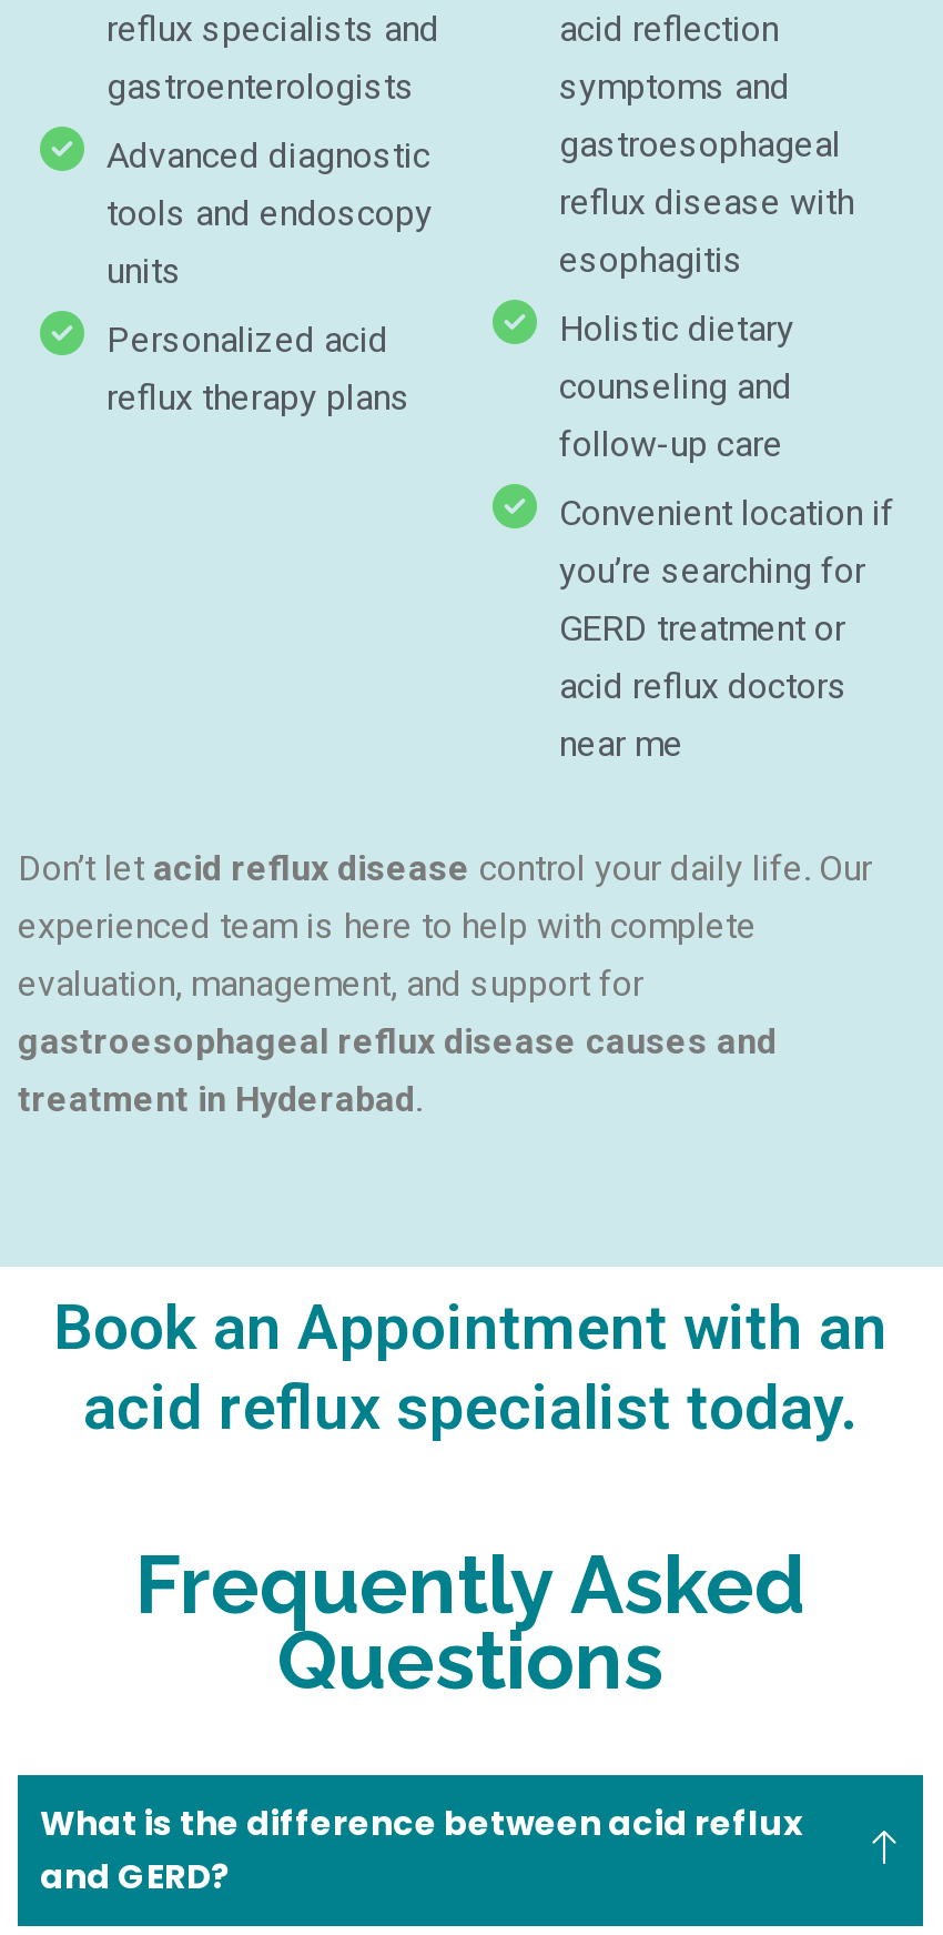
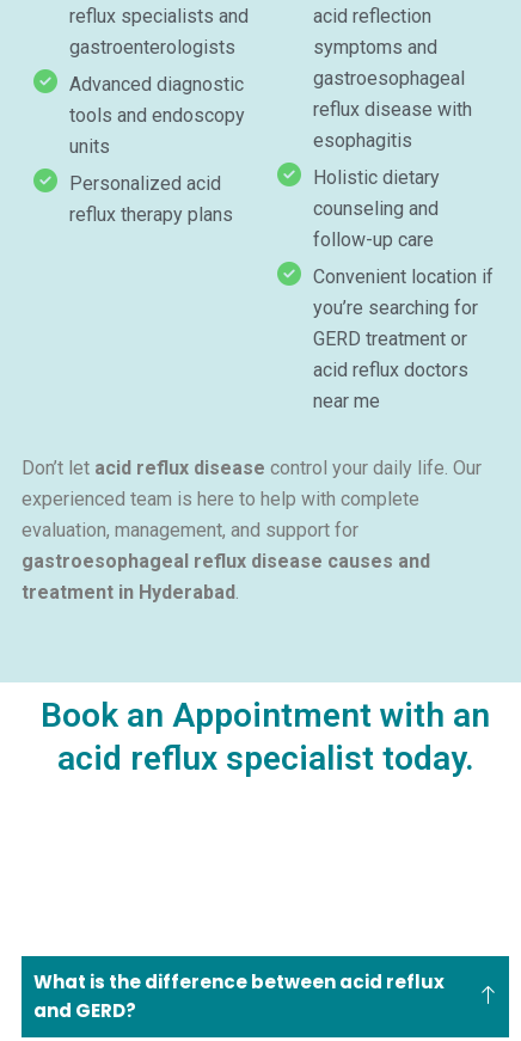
[135,1538,805,1707] Frequently Asked | Questions -> none

